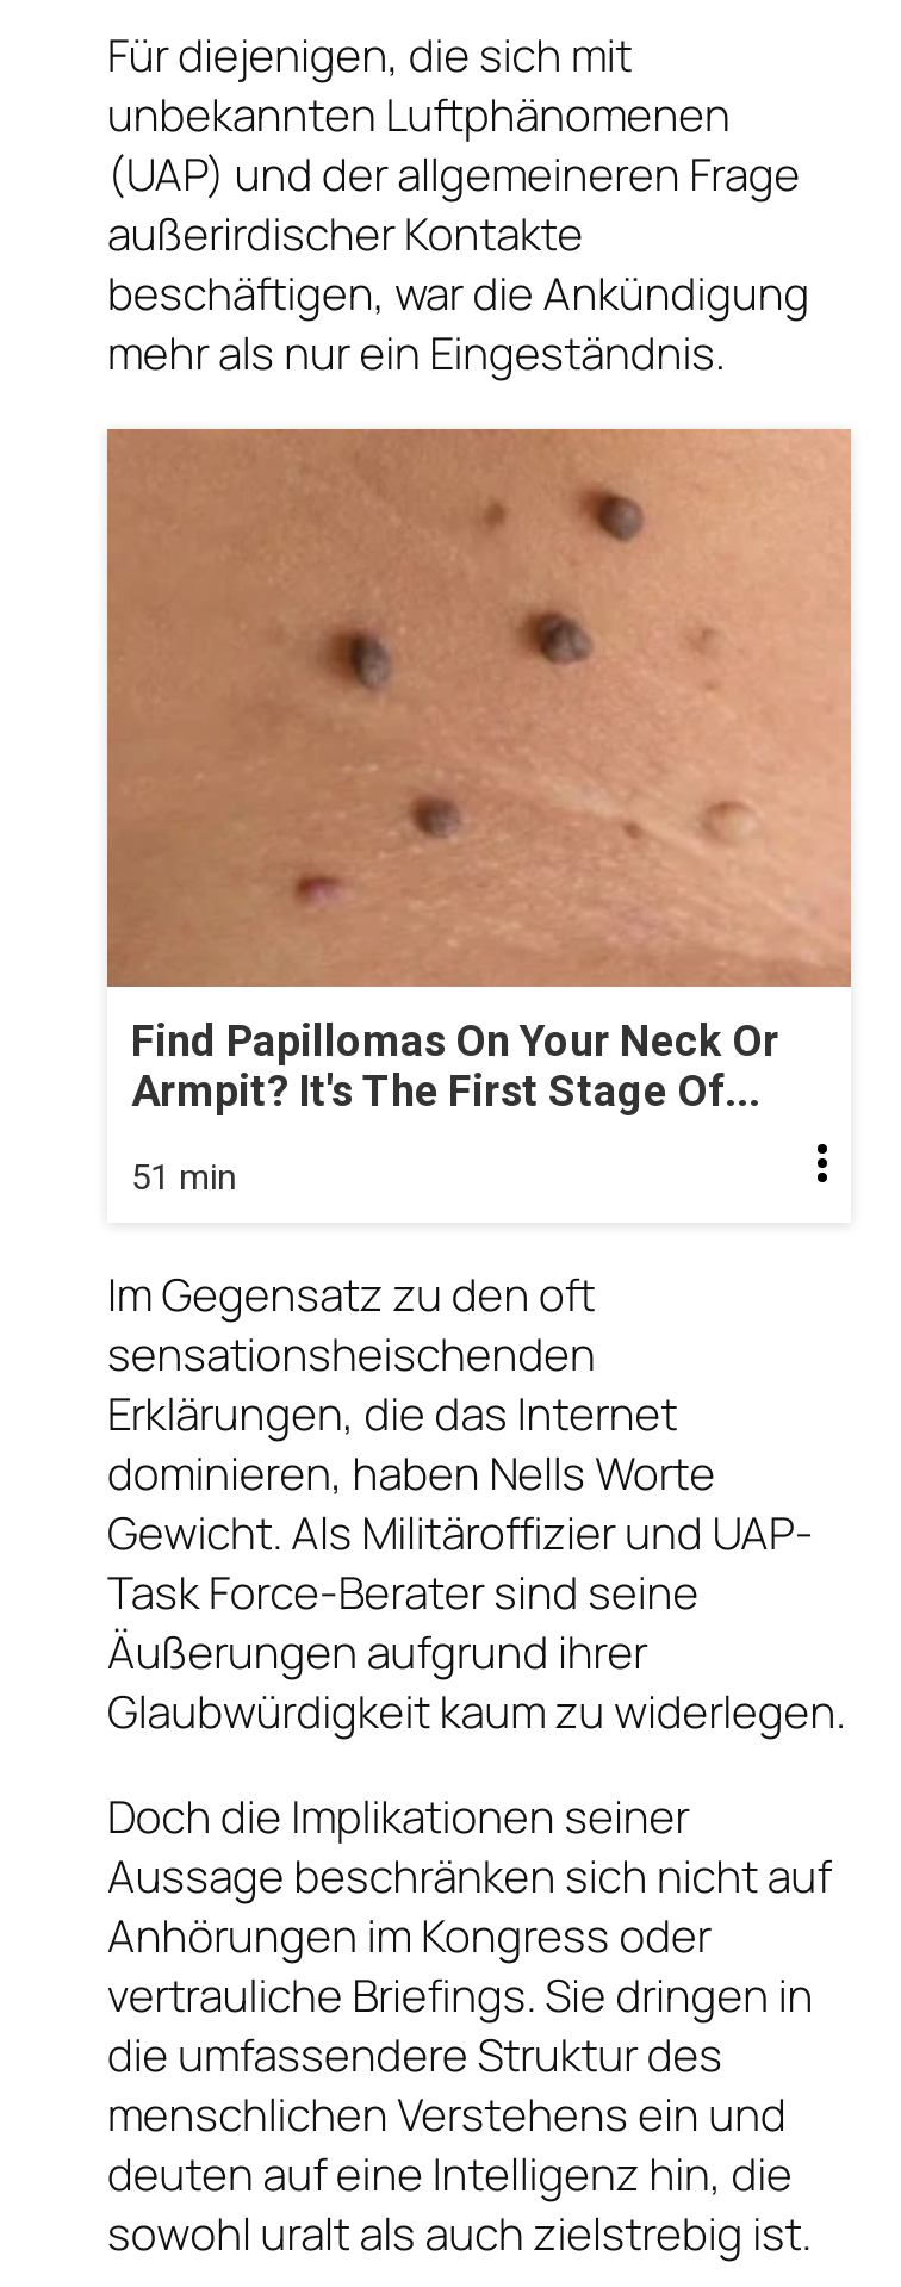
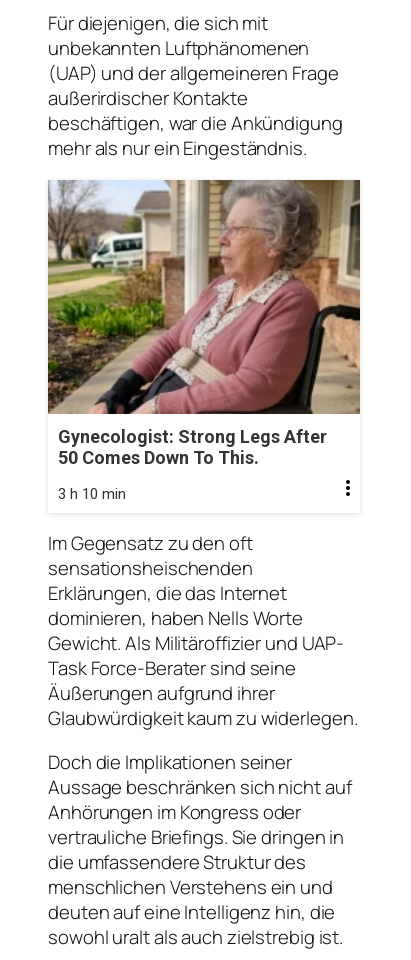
[105,427,853,1115] [image] | Find Papillomas On Your Neck Or | Armpit? It's The First Stage Of... -> [47,179,361,468] [image] | Gynecologist: Strong Legs After | 50 Comes Down To This.
[131,1155,236,1198] 51 min -> [58,485,126,503] 3 h 10 min

